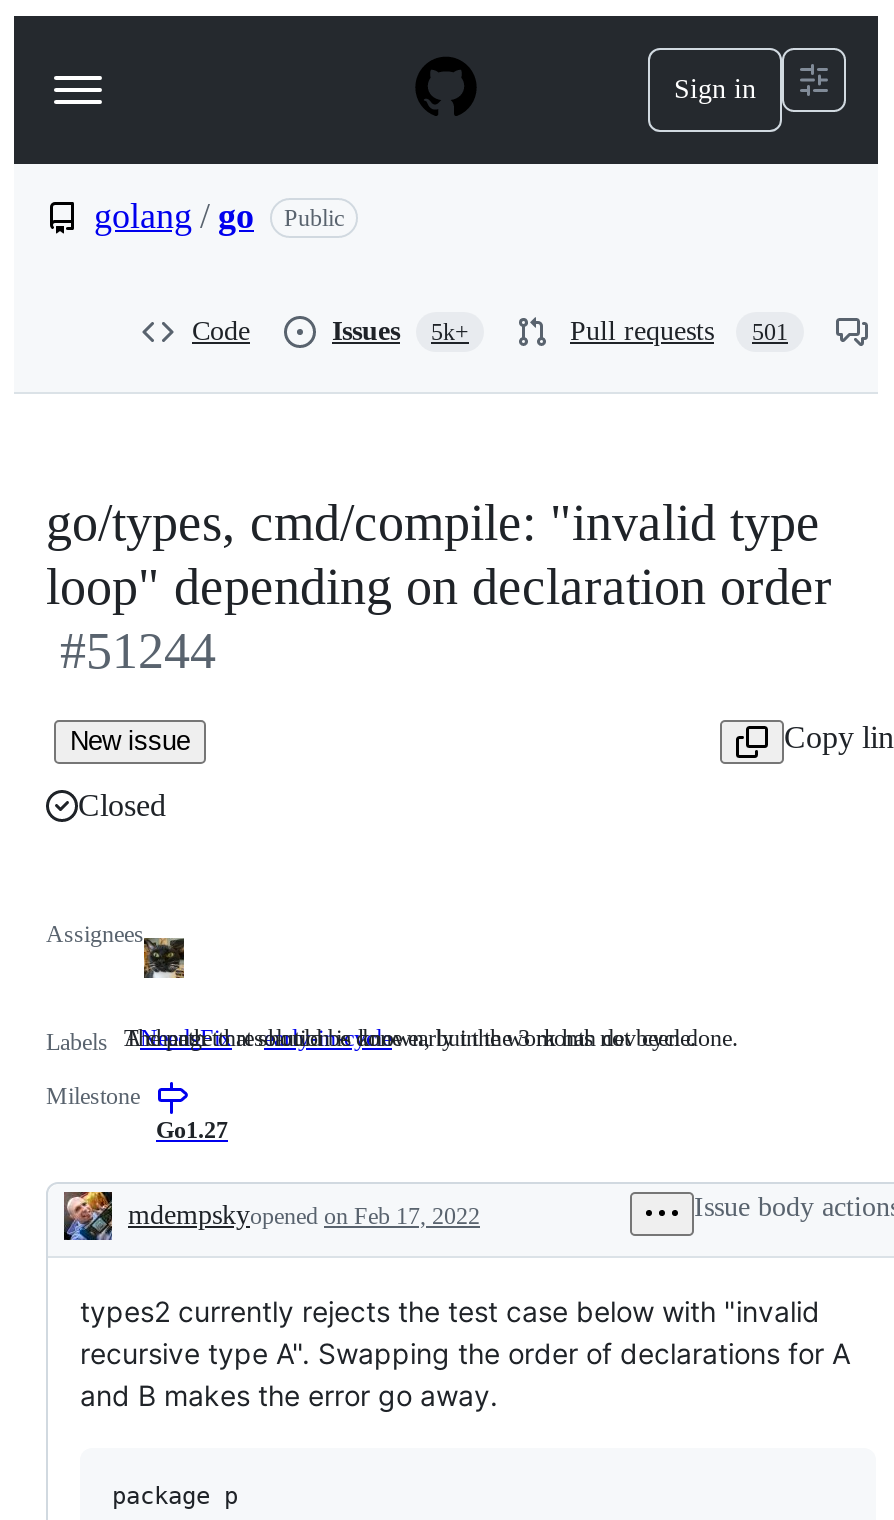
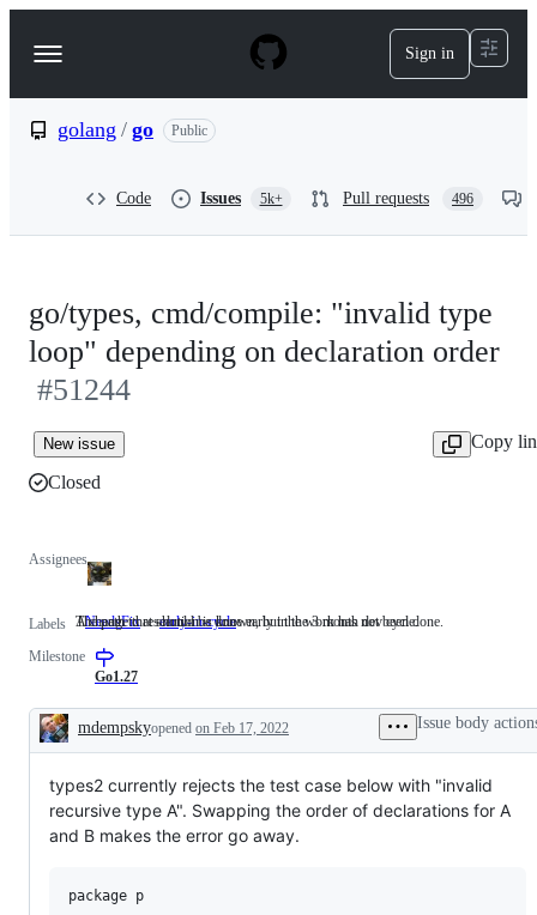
[570,316,788,346] Pull requests 501 -> [343,189,473,207] Pull requests 496

